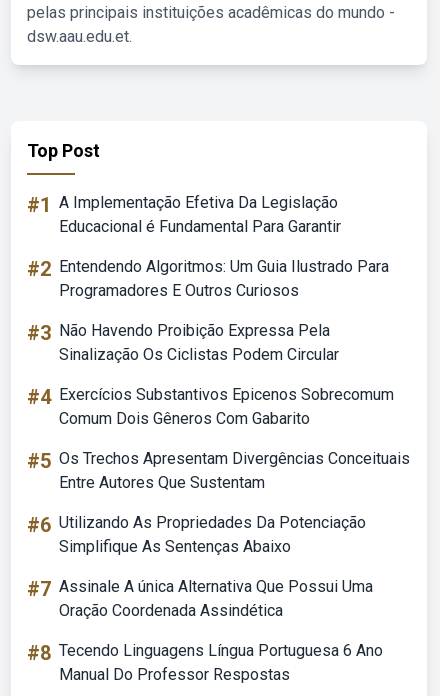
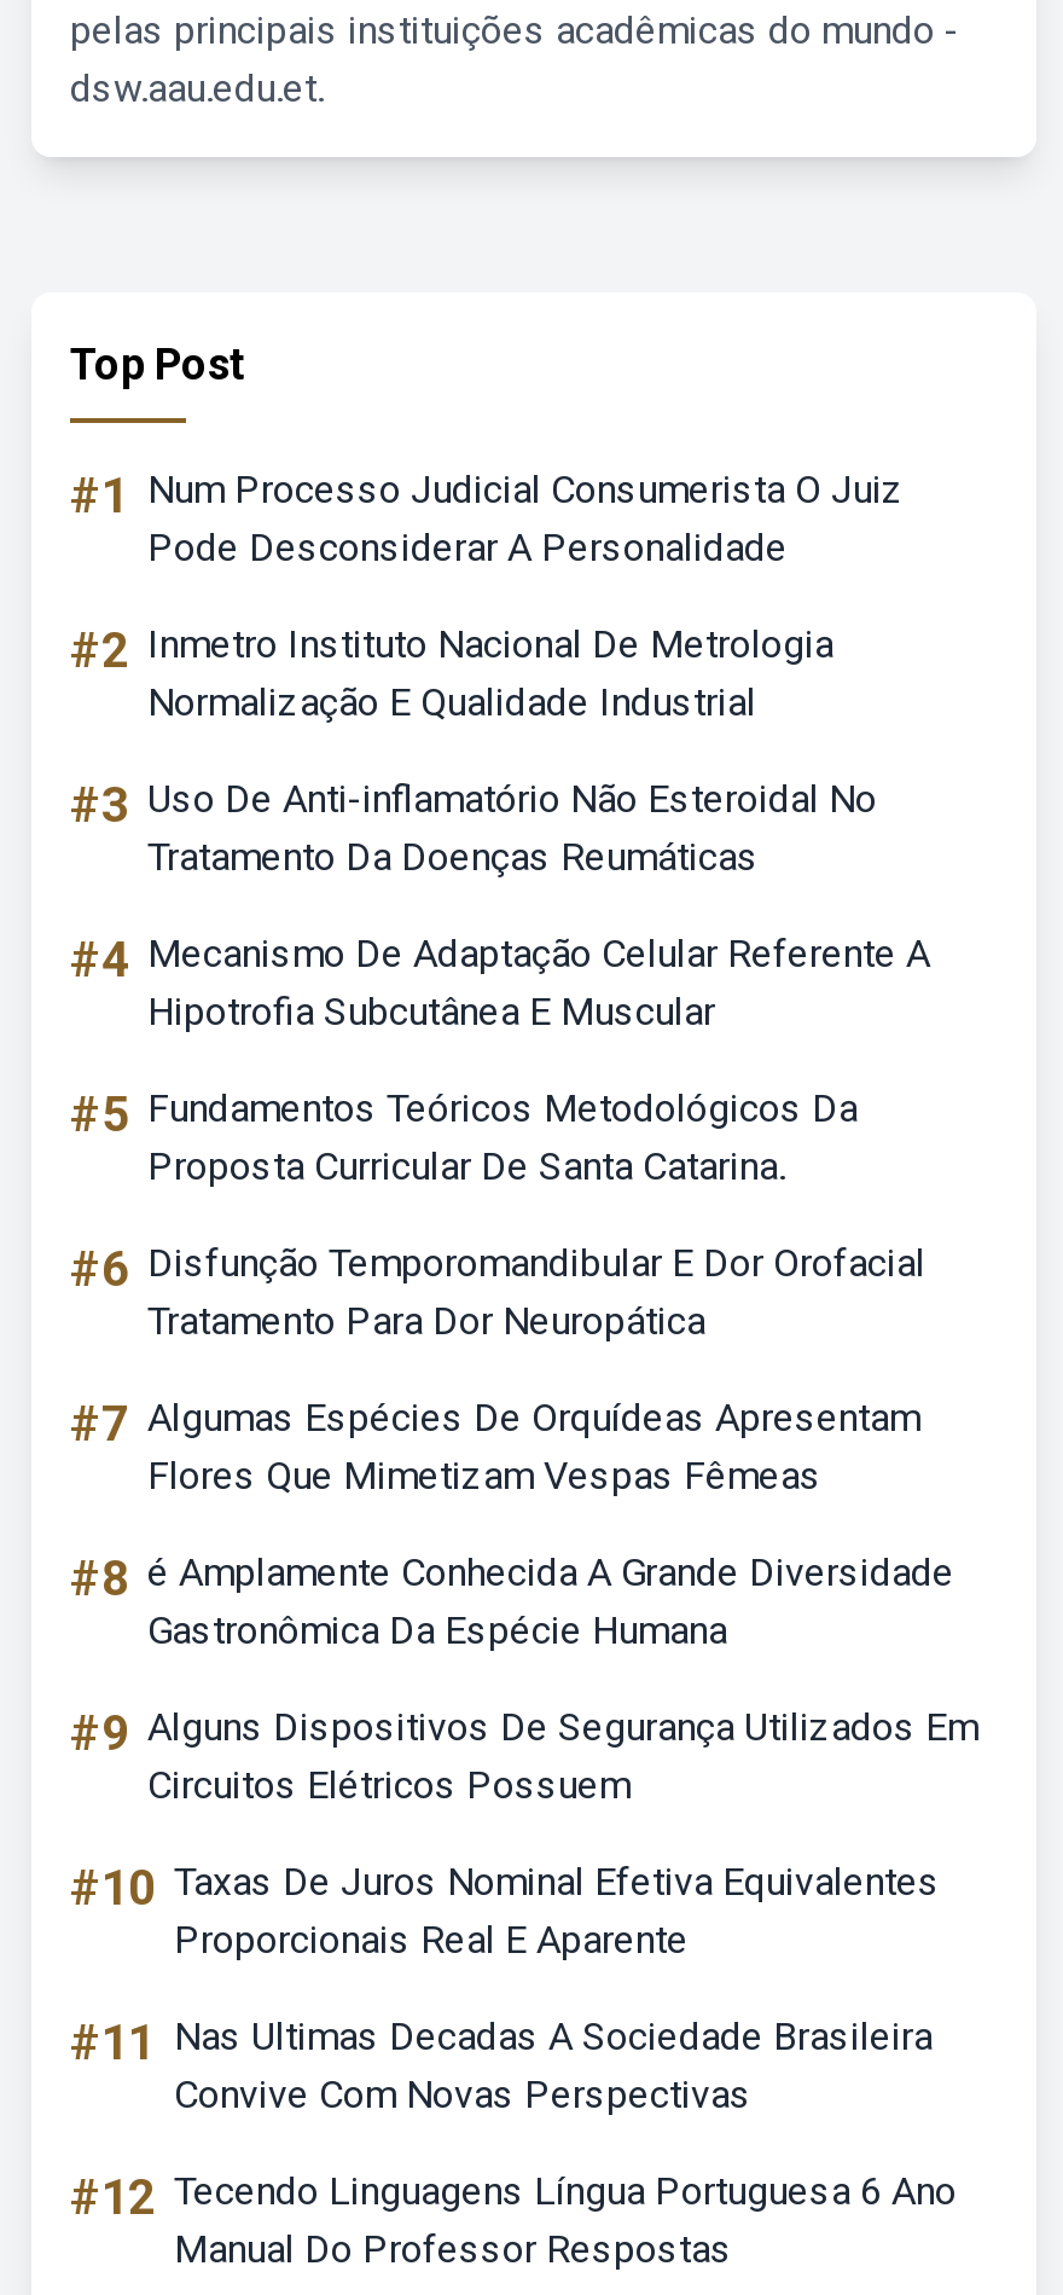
[27,193,410,665] #1 A Implementação Efetiva Da Legislação | Educacional é Fundamental Para Garantir | #2 Entendendo Algoritmos: Um Guia Ilustrado Para | Programadores E Outros Curiosos | #3 Não Havendo Proibição Expressa Pela | Sinalização Os Ciclistas Podem Circular | #4 Exercícios Substantivos Epicenos Sobrecomum | Comum Dois Gêneros Com Gabarito | #5 Os Trechos Apresentam Divergências Conceituais | Entre Autores Que Sustentam | #6 Utilizando As Propriedades Da Potenciação | Simplifique As Sentenças Abaixo | #7 Assinale A única Alternativa Que Possui Uma | Oração Coordenada Assindética | #8 Tecendo Linguagens Língua Portuguesa 6 Ano -> [70,466,978,2226] #1 Num Processo Judicial Consumerista O Juiz | Pode Desconsiderar A Personalidade | #2 Inmetro Instituto Nacional De Metrologia | Normalização E Qualidade Industrial | #3 Uso De Anti-inflamatório Não Esteroidal No | Tratamento Da Doenças Reumáticas | #4 Mecanismo De Adaptação Celular Referente A | Hipotrofia Subcutânea E Muscular | #5 Fundamentos Teóricos Metodológicos Da | Proposta Curricular De Santa Catarina. | #6 Disfunção Temporomandibular E Dor Orofacial | Tratamento Para Dor Neuropática | #7 Algumas Espécies De Orquídeas Apresentam | Flores Que Mimetizam Vespas Fêmeas | #8 é Amplamente Conhecida A Grande Diversidade | Gastronômica Da Espécie Humana | #9 Alguns Dispositivos De Segurança Utilizados Em | Circuitos Elétricos Possuem | #10 Taxas De Juros Nominal Efetiva Equivalentes | Proporcionais Real E Aparente | #11 Nas Ultimas Decadas A Sociedade Brasileira | Convive Com Novas Perspectivas | #12 Tecendo Linguagens Língua Portuguesa 6 Ano

